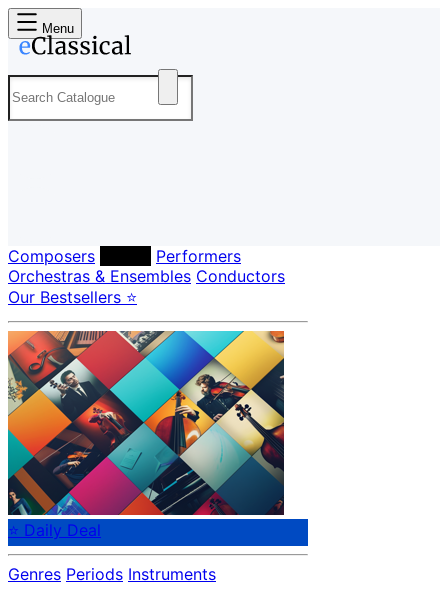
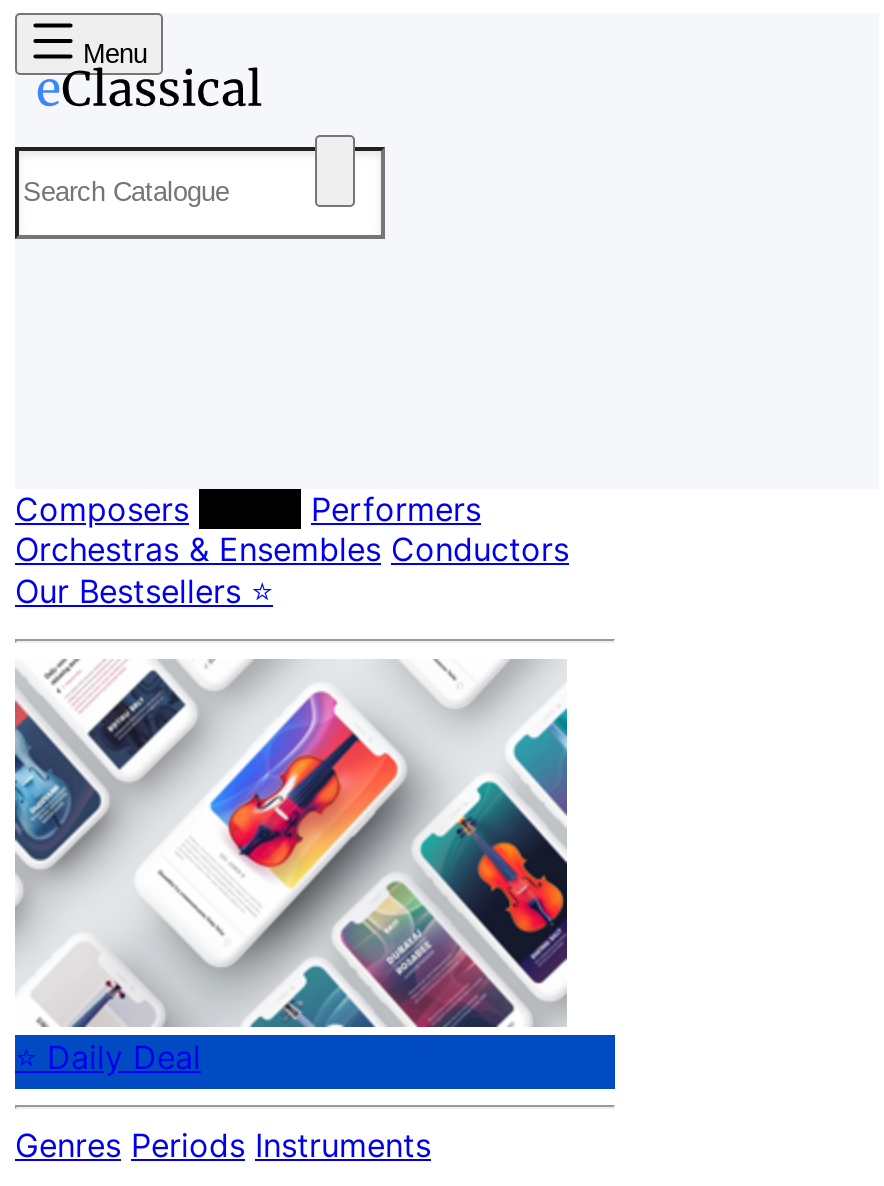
[7,330,285,516] [image] -> [13,659,569,1029] [image]

